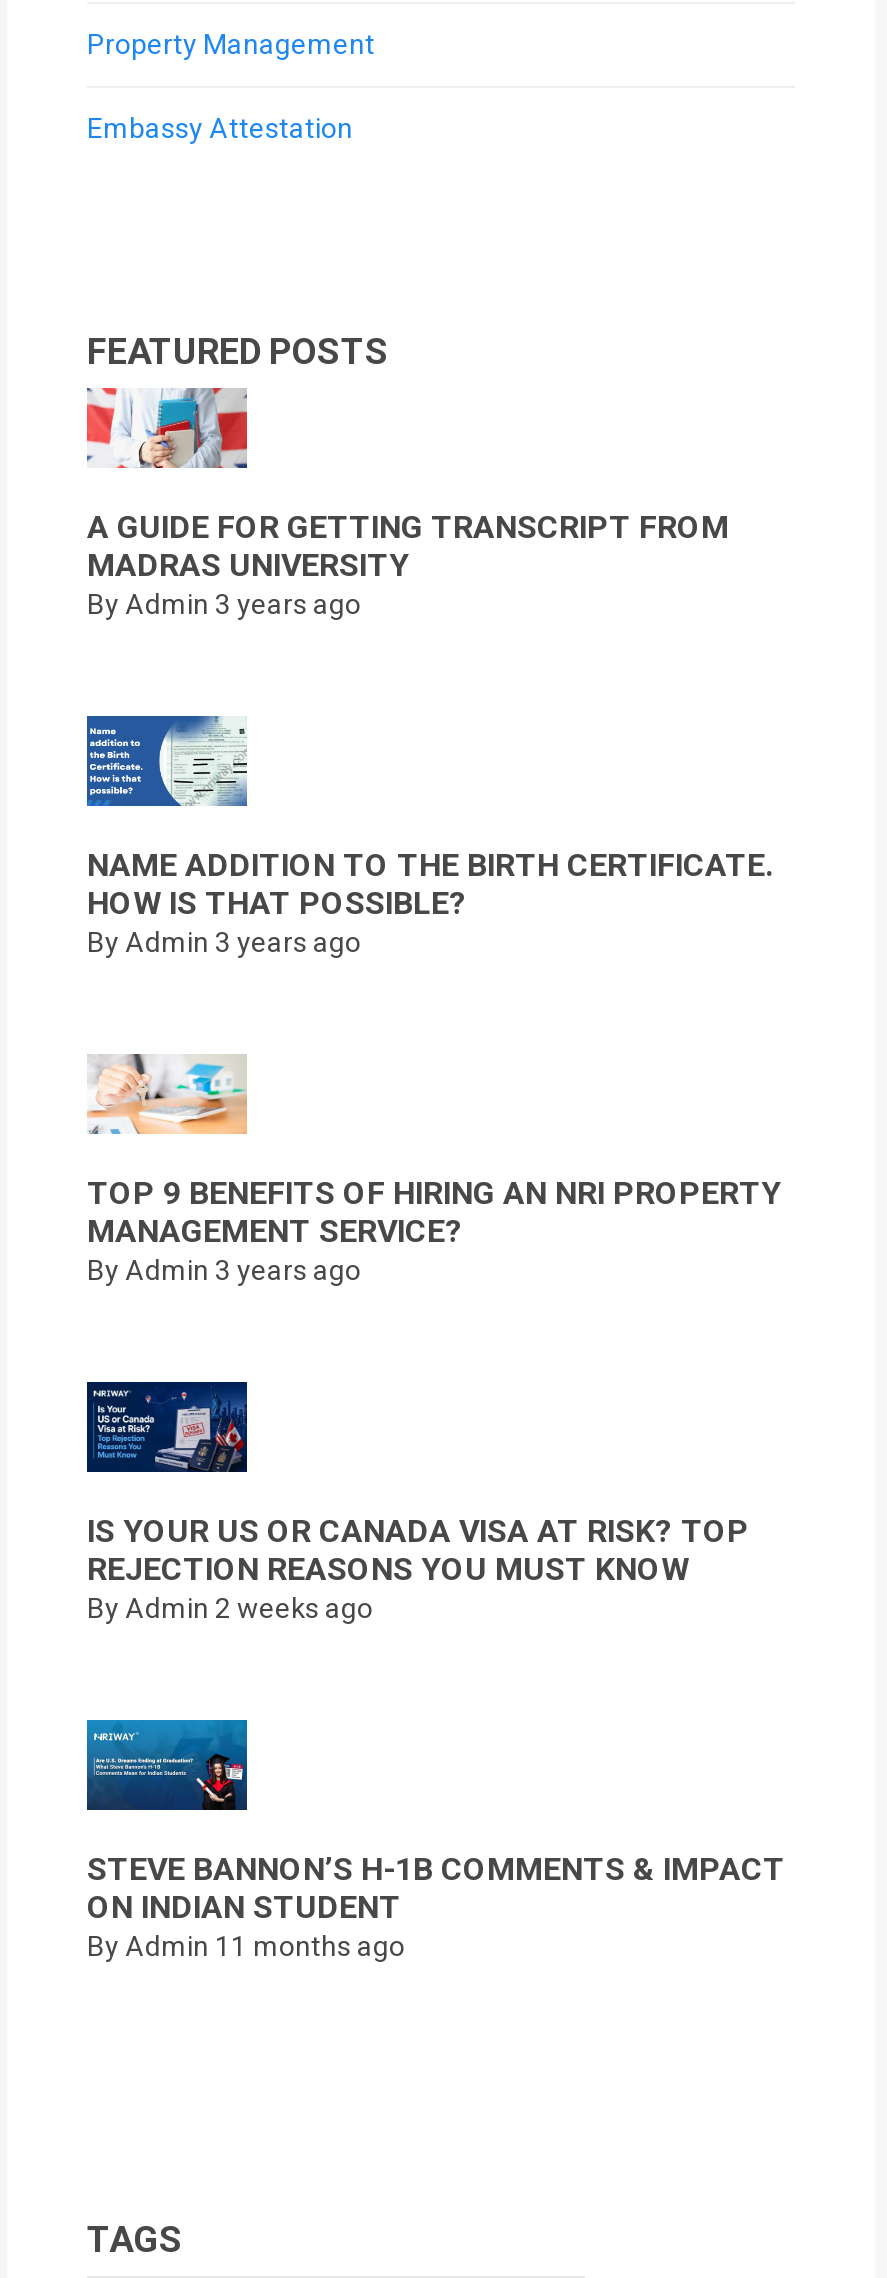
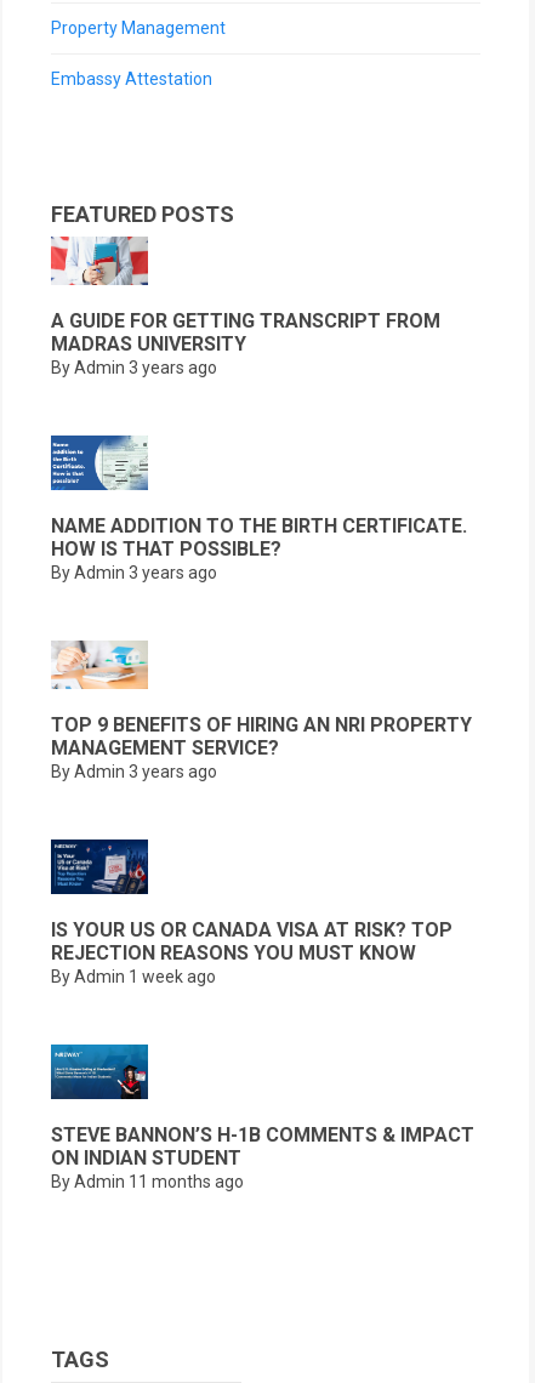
[87,1592,373,1624] By Admin 2 weeks ago -> [51,967,216,986] By Admin 1 week ago

